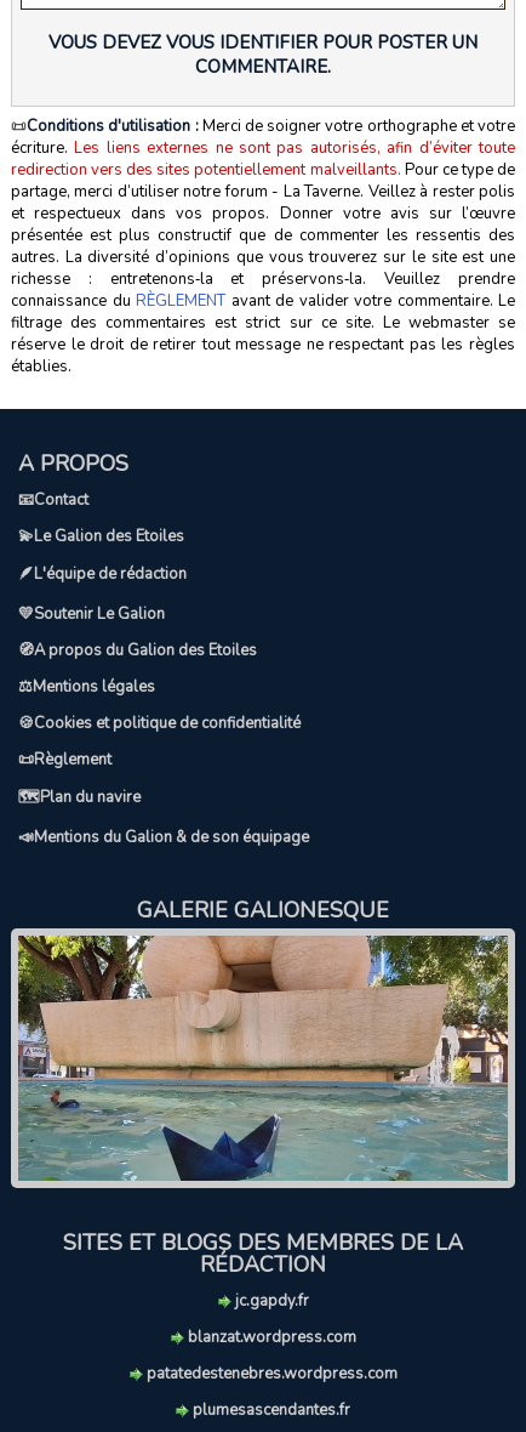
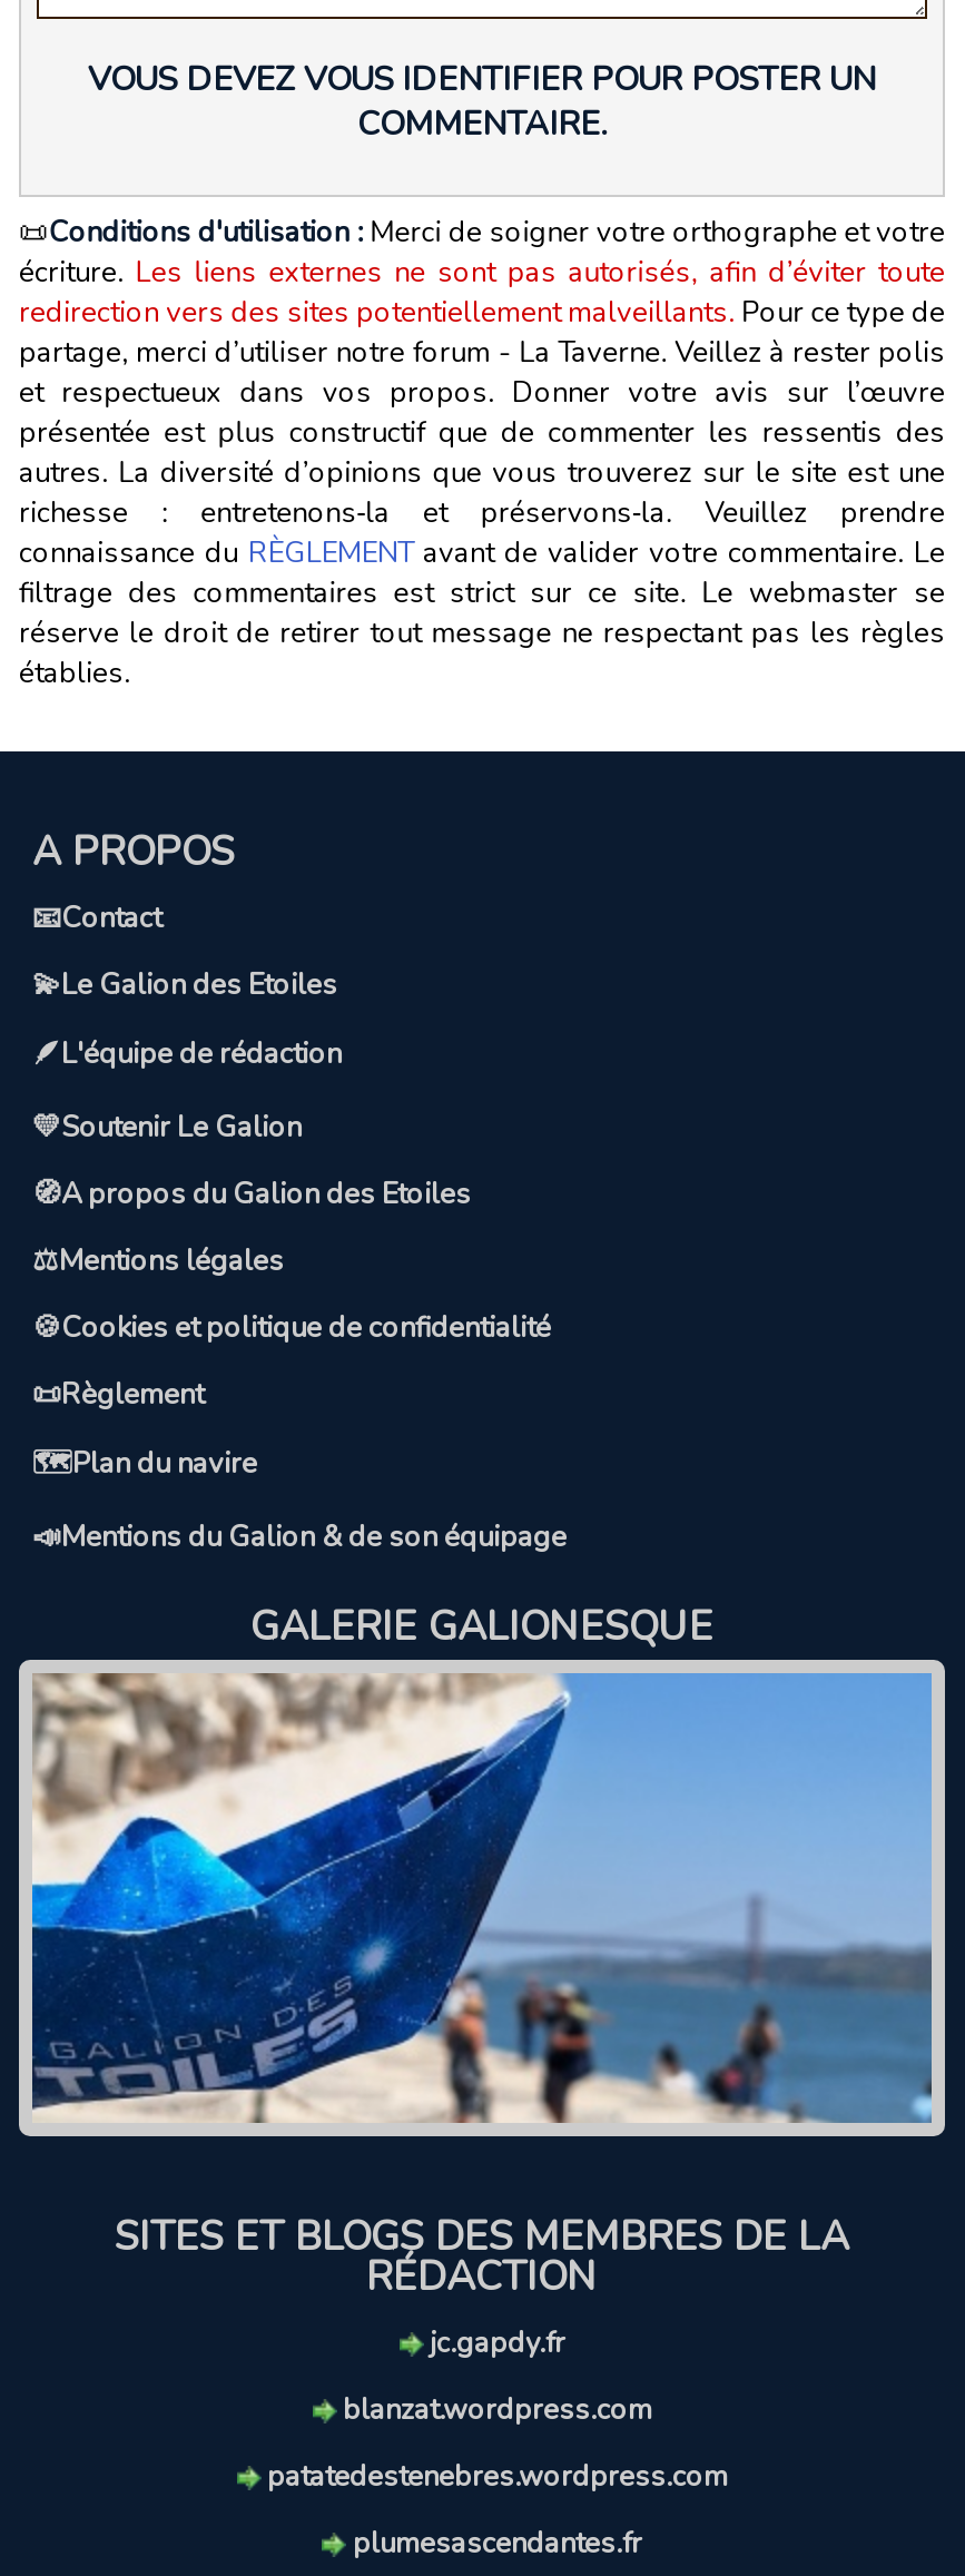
[17,934,509,1182] [image] -> [30,1671,932,2123] [image]

